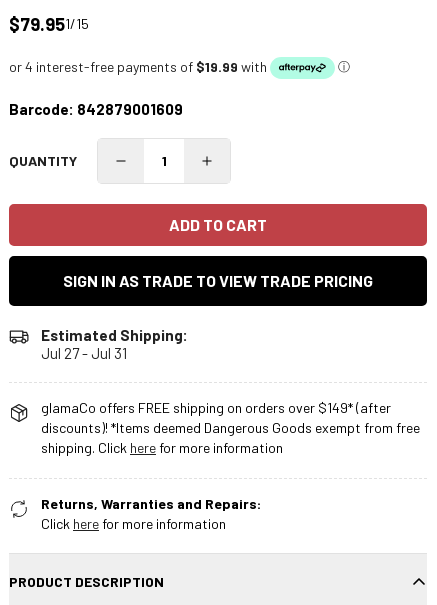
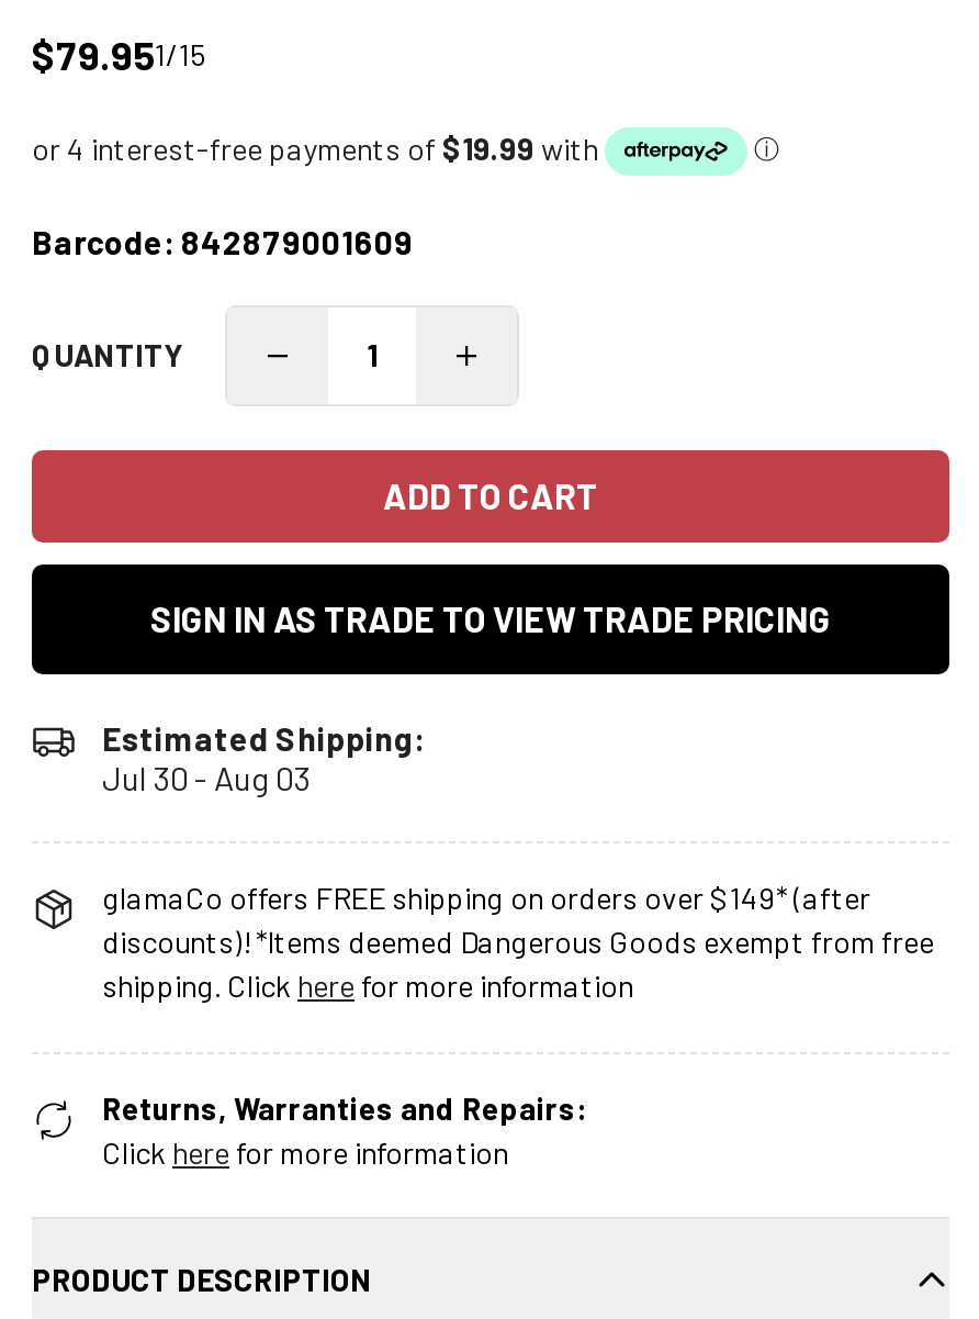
[41,344,127,362] Jul 27 - Jul 31 -> [102,758,311,797] Jul 30 - Aug 03

